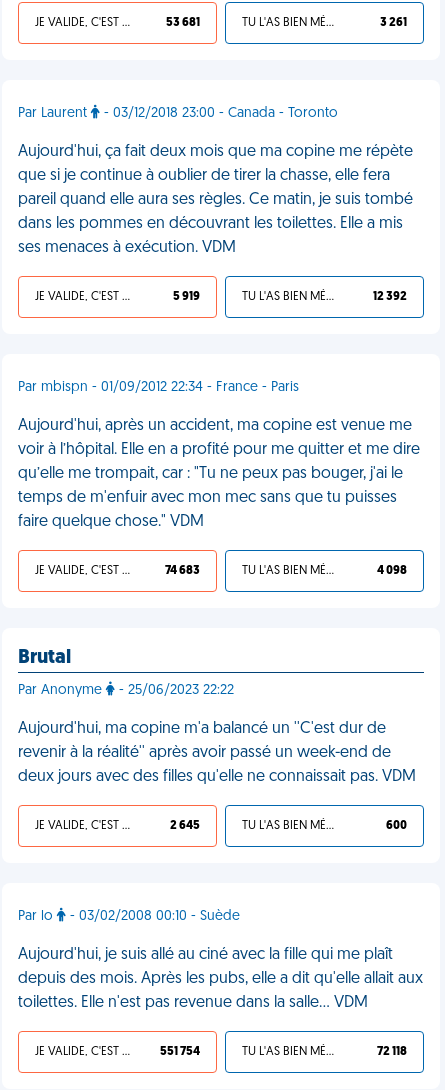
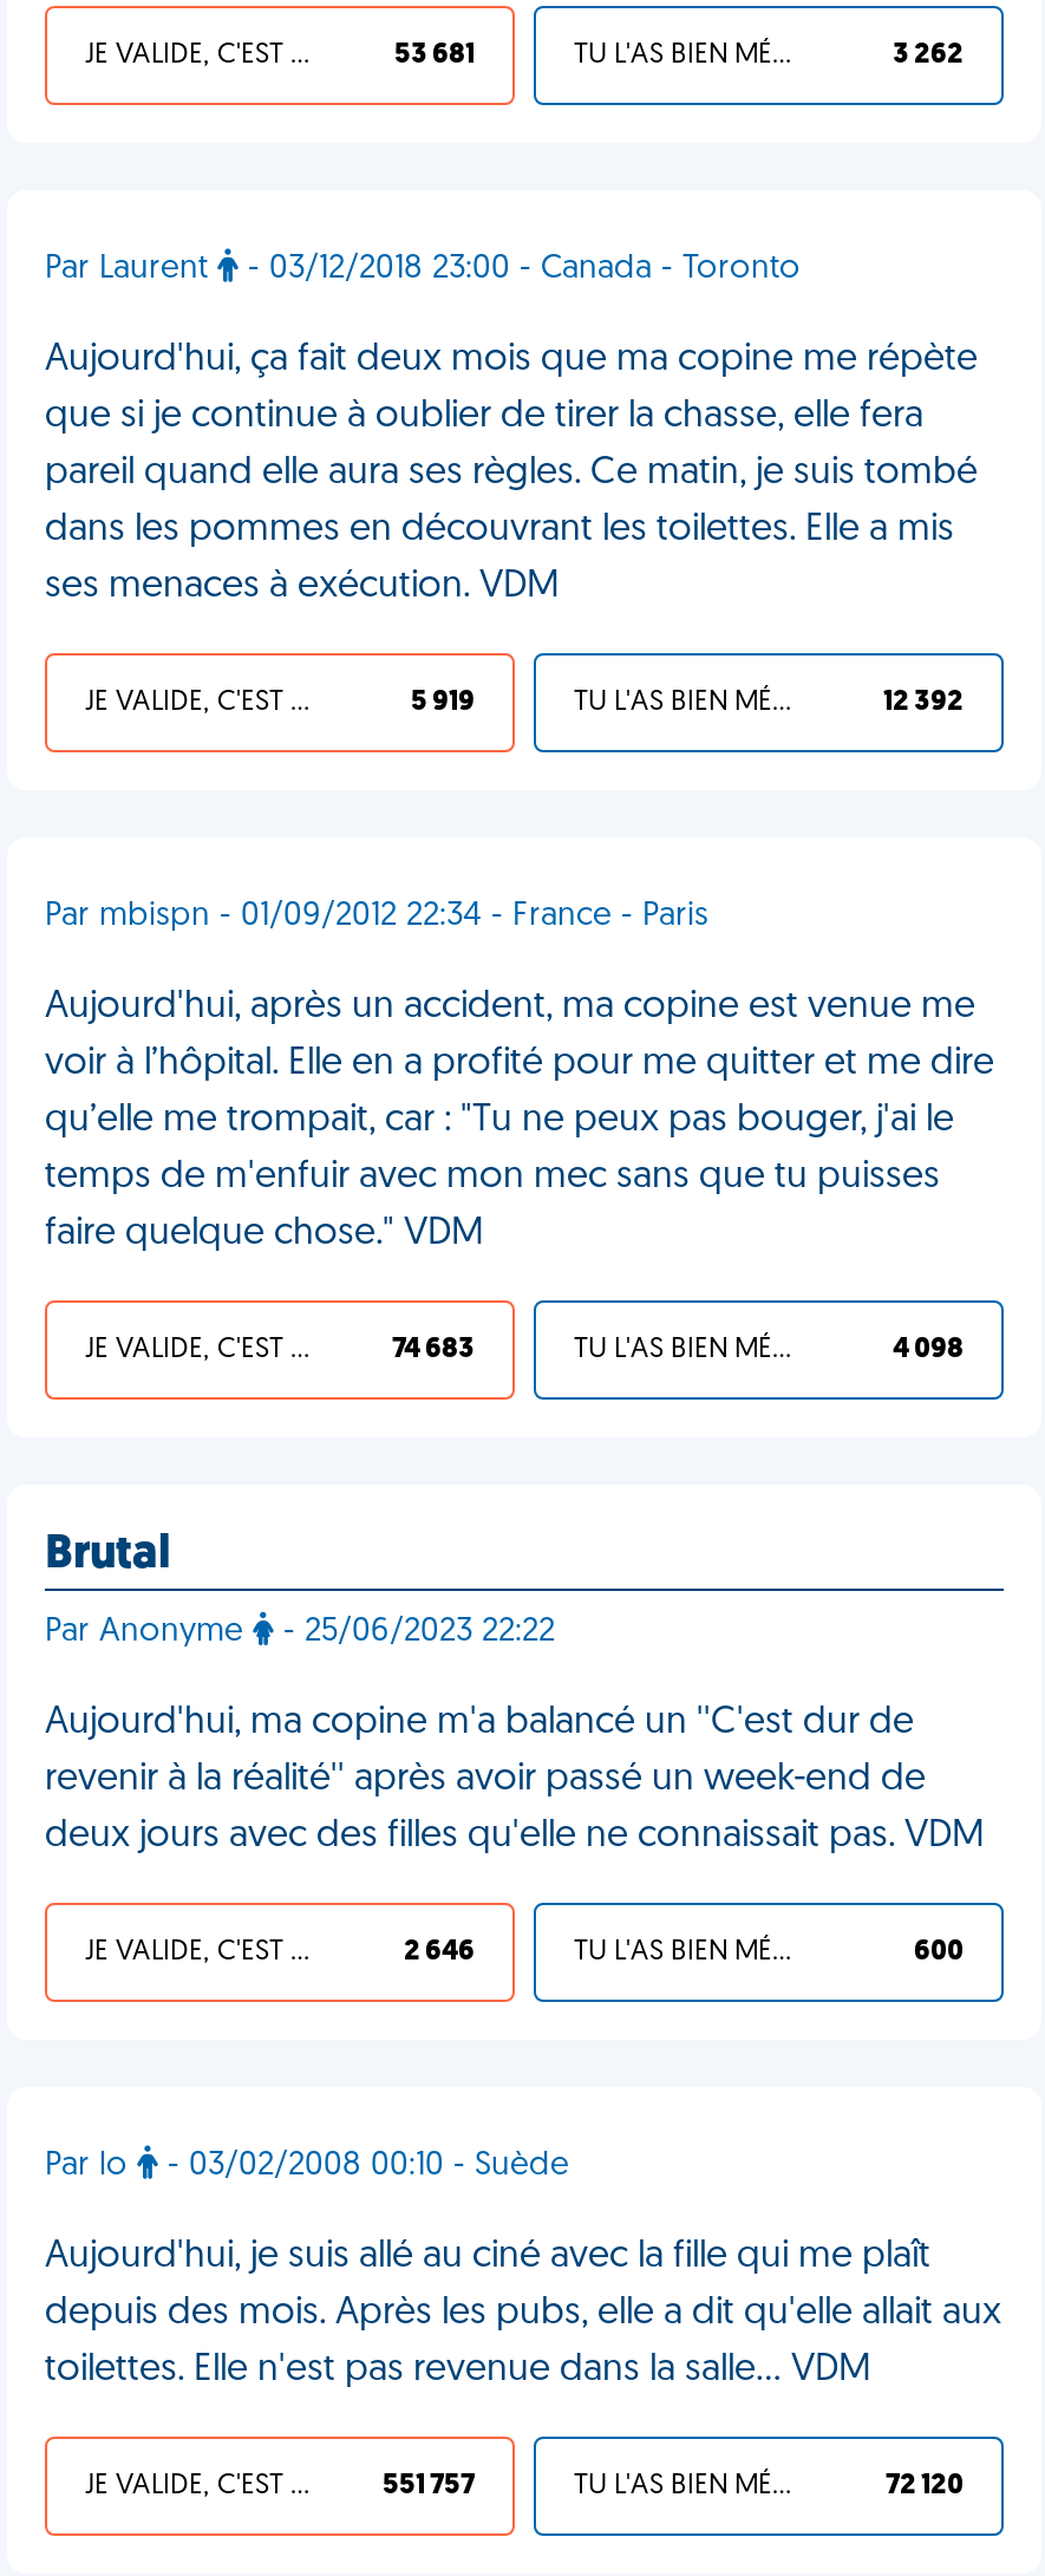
[380,17,407,29] 3 261 -> [893,41,964,70] 3 262
[170,820,200,832] 2 645 -> [404,1938,475,1967] 2 646
[160,1046,200,1058] 551 754 -> [383,2472,475,2500] 551 757
[377,1046,407,1058] 72 118 -> [886,2472,964,2500] 72 120

